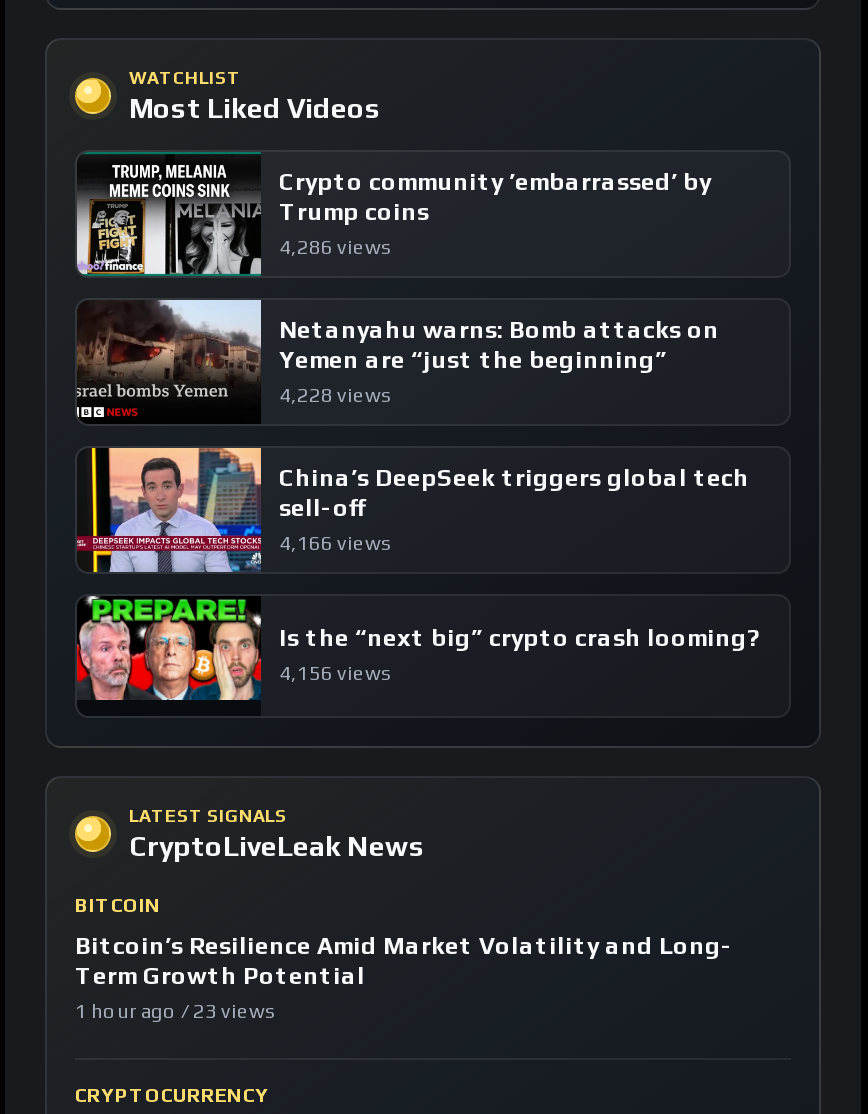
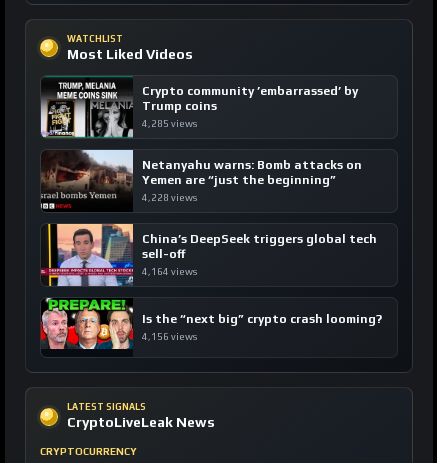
[279,235,389,257] 4,286 views -> [142,117,197,128] 4,285 views
[279,531,389,553] 4,166 views -> [142,265,197,276] 4,164 views
[75,893,733,1021] BITCOIN | Bitcoin’s Resilience Amid Market Volatility and Long- | Term Growth Potential | 1 hour ago / 23 views -> none

